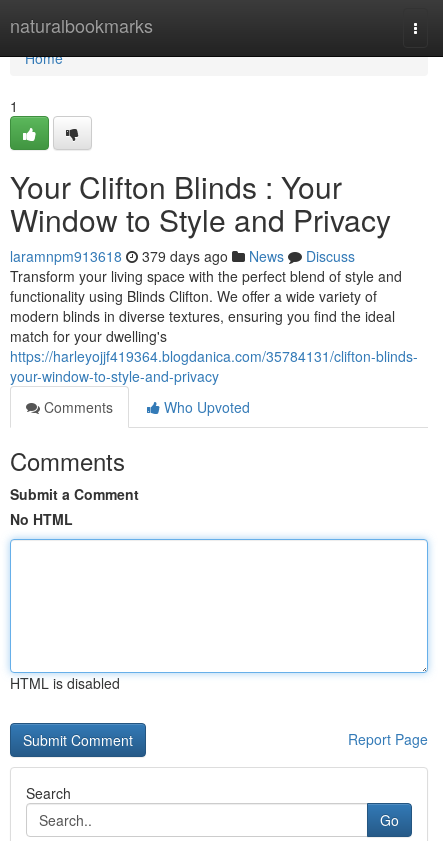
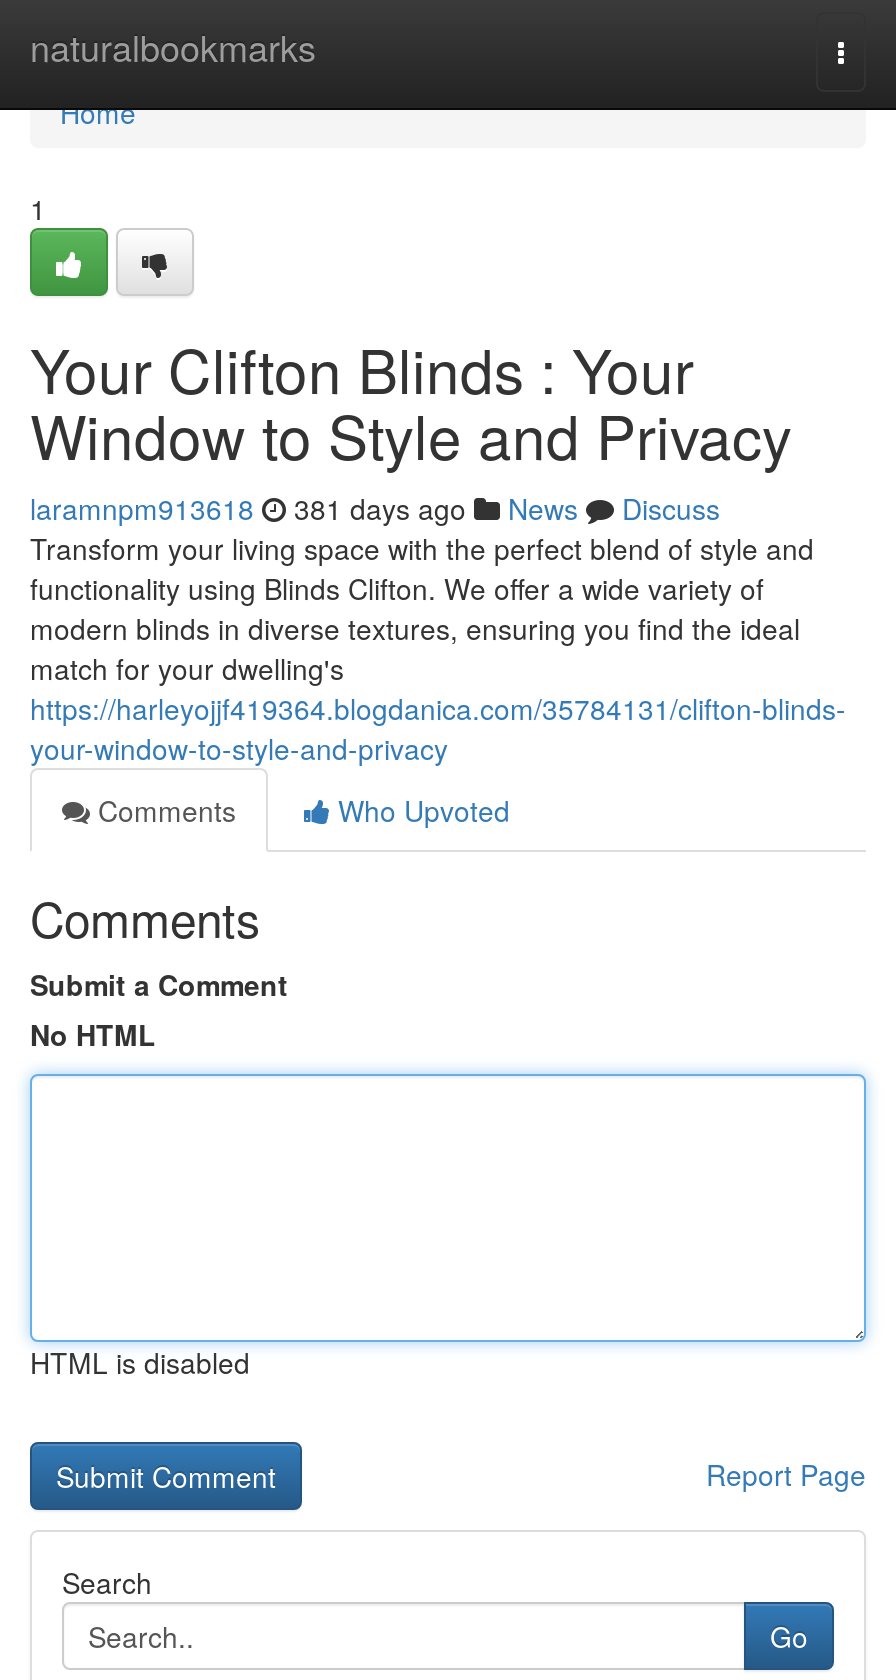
[10,246,355,266] laramnpm913618 379 days ago News Discuss -> [30,488,720,528] laramnpm913618 381 days ago News Discuss

